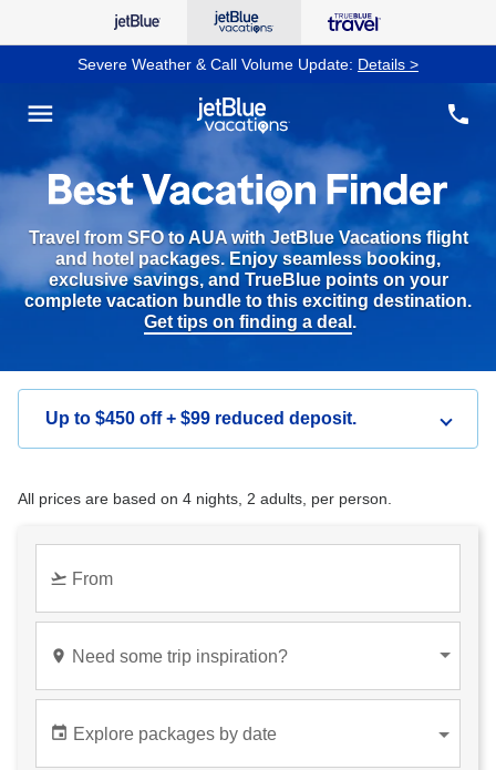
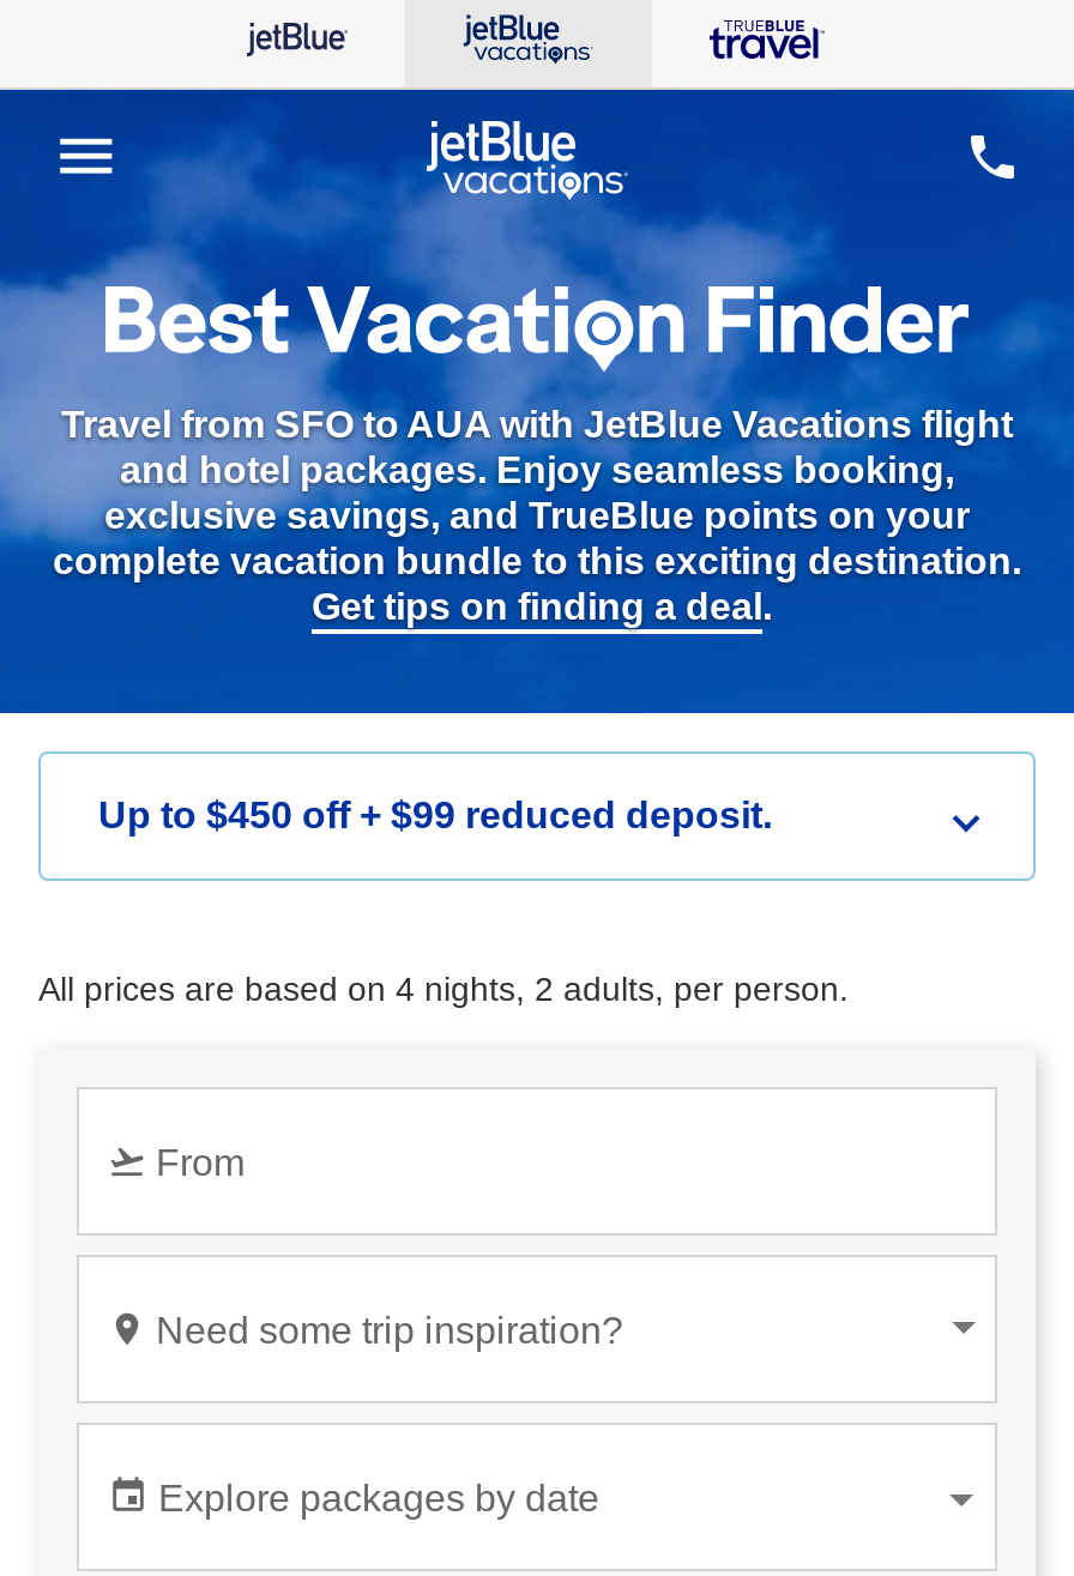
[77,55,418,73] Severe Weather & Call Volume Update: Details > -> none

